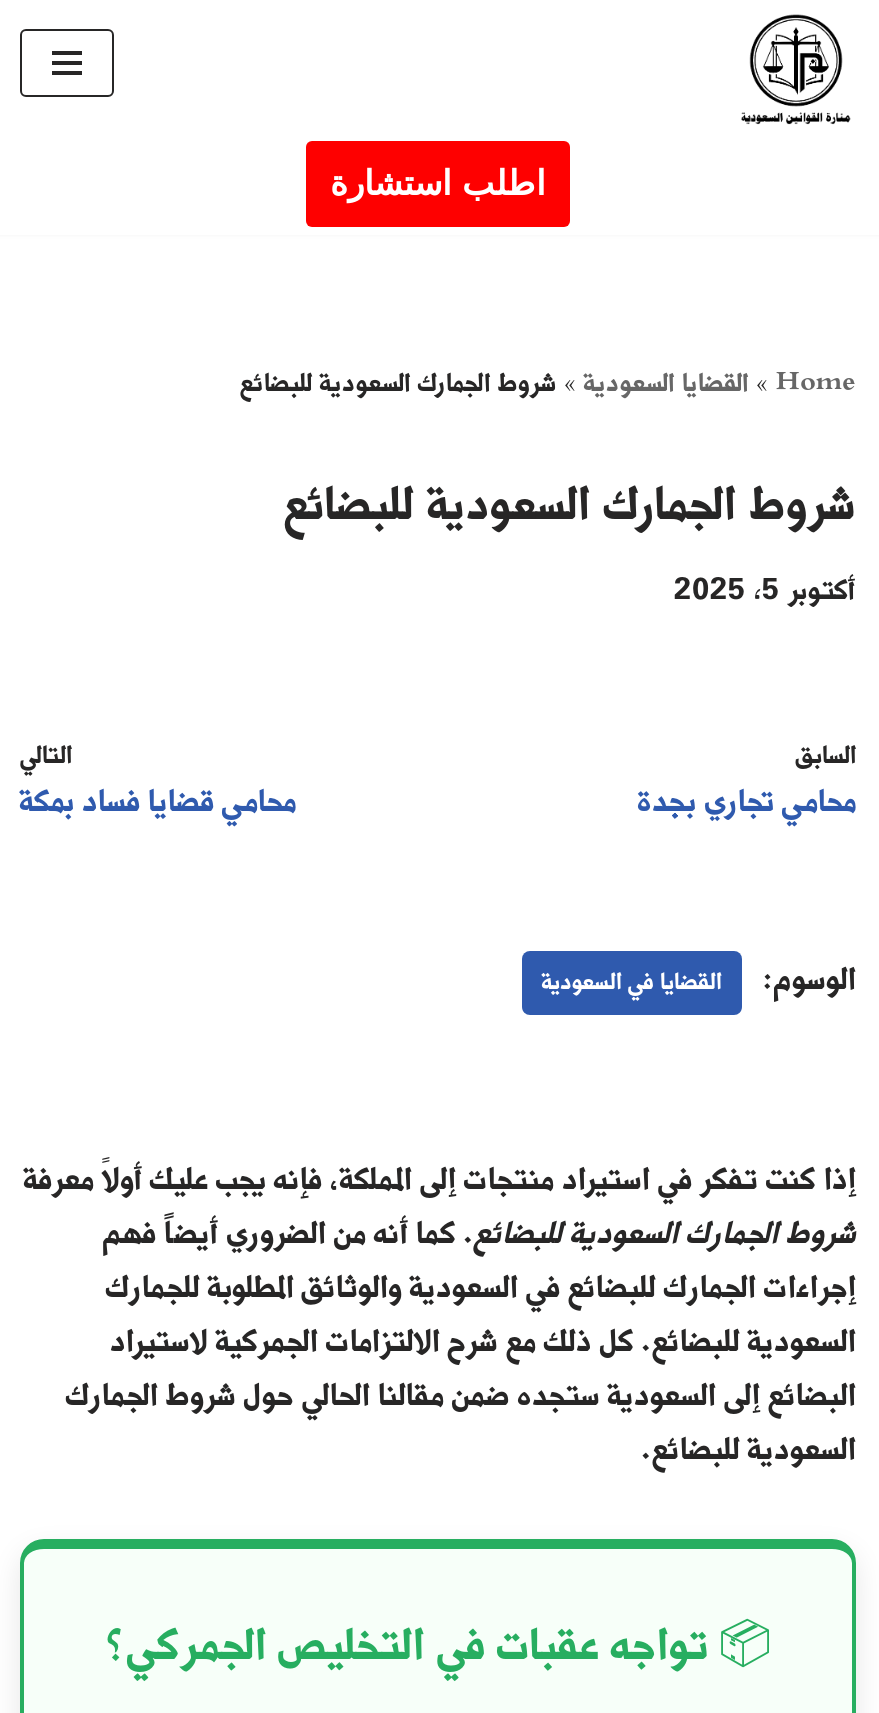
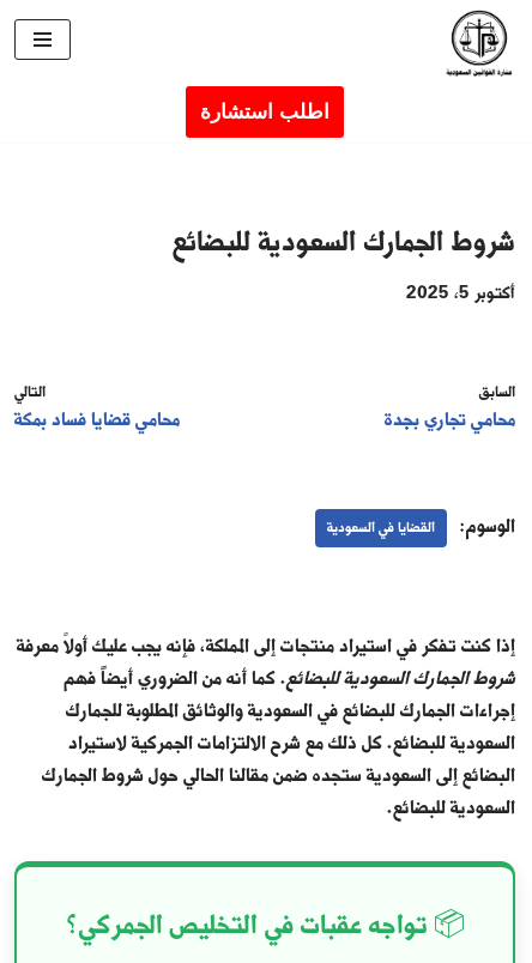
[240,363,856,405] Home | » القضايا السعودية» شروط الجمارك السعودية للبضائع -> none

